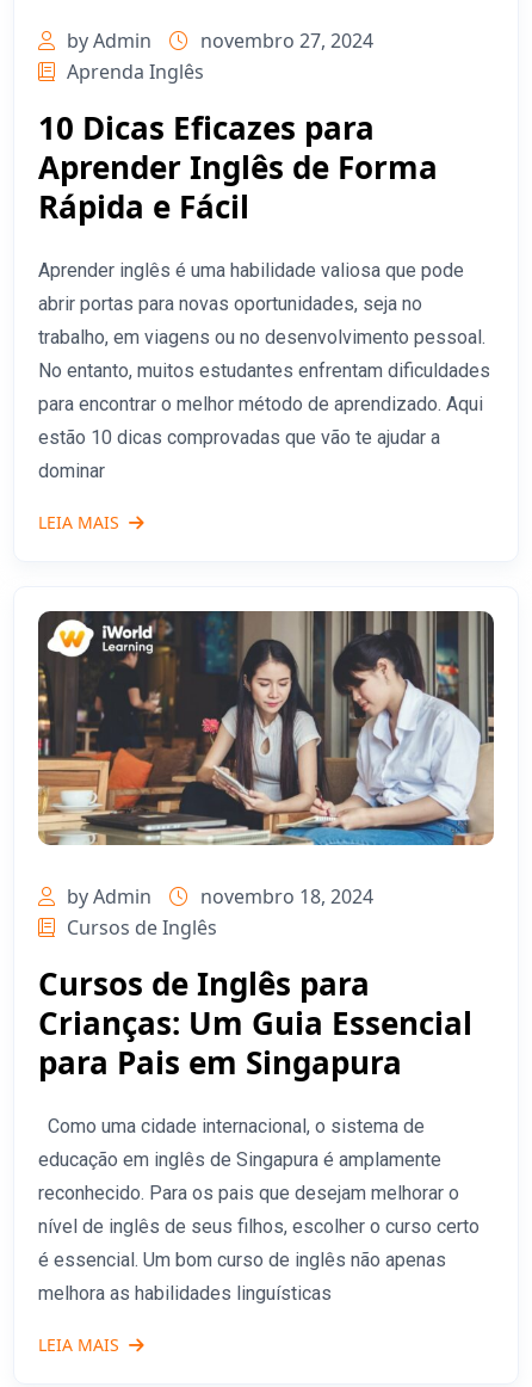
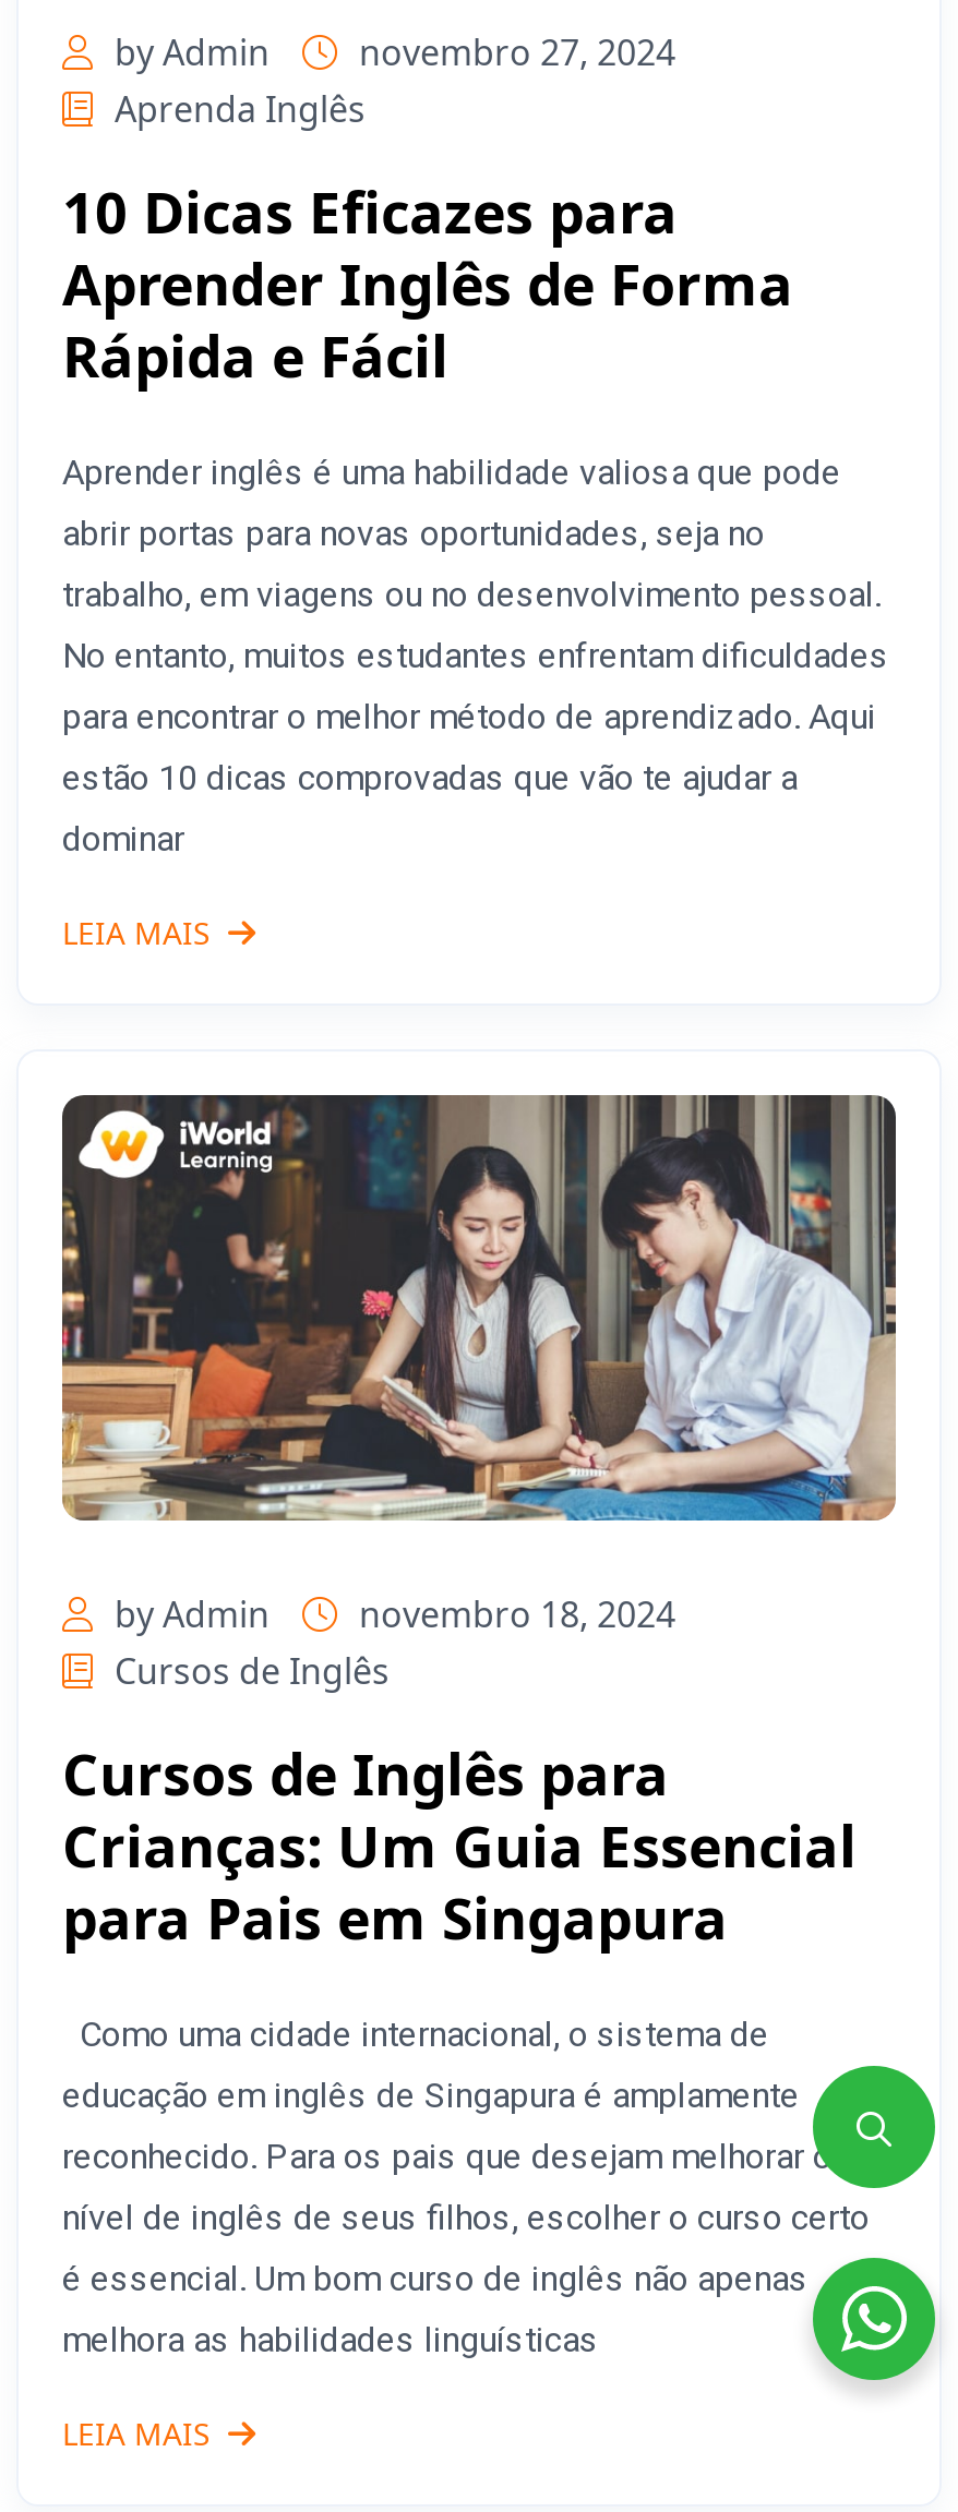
none -> [811,2063,937,2191] [image]
none -> [811,2255,937,2390] [image]

